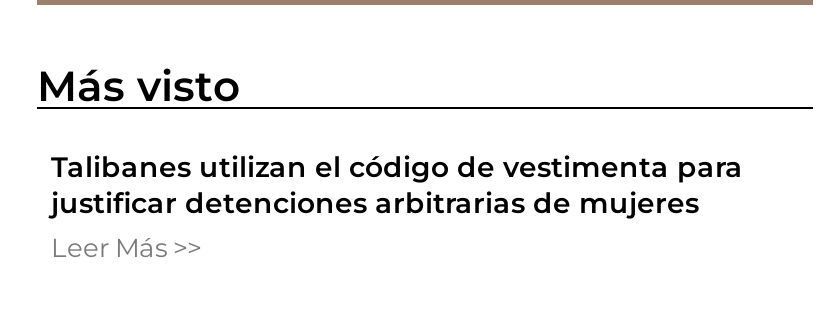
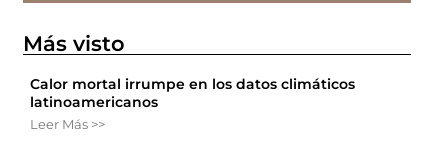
[51,150,743,222] Talibanes utilizan el código de vestimenta para | justificar detenciones arbitrarias de mujeres -> [30,75,355,111] Calor mortal irrumpe en los datos climáticos | latinoamericanos

